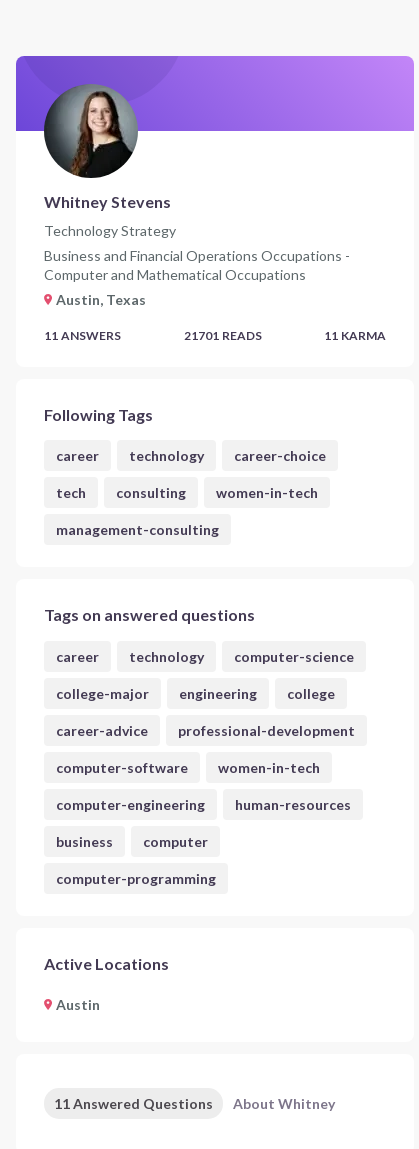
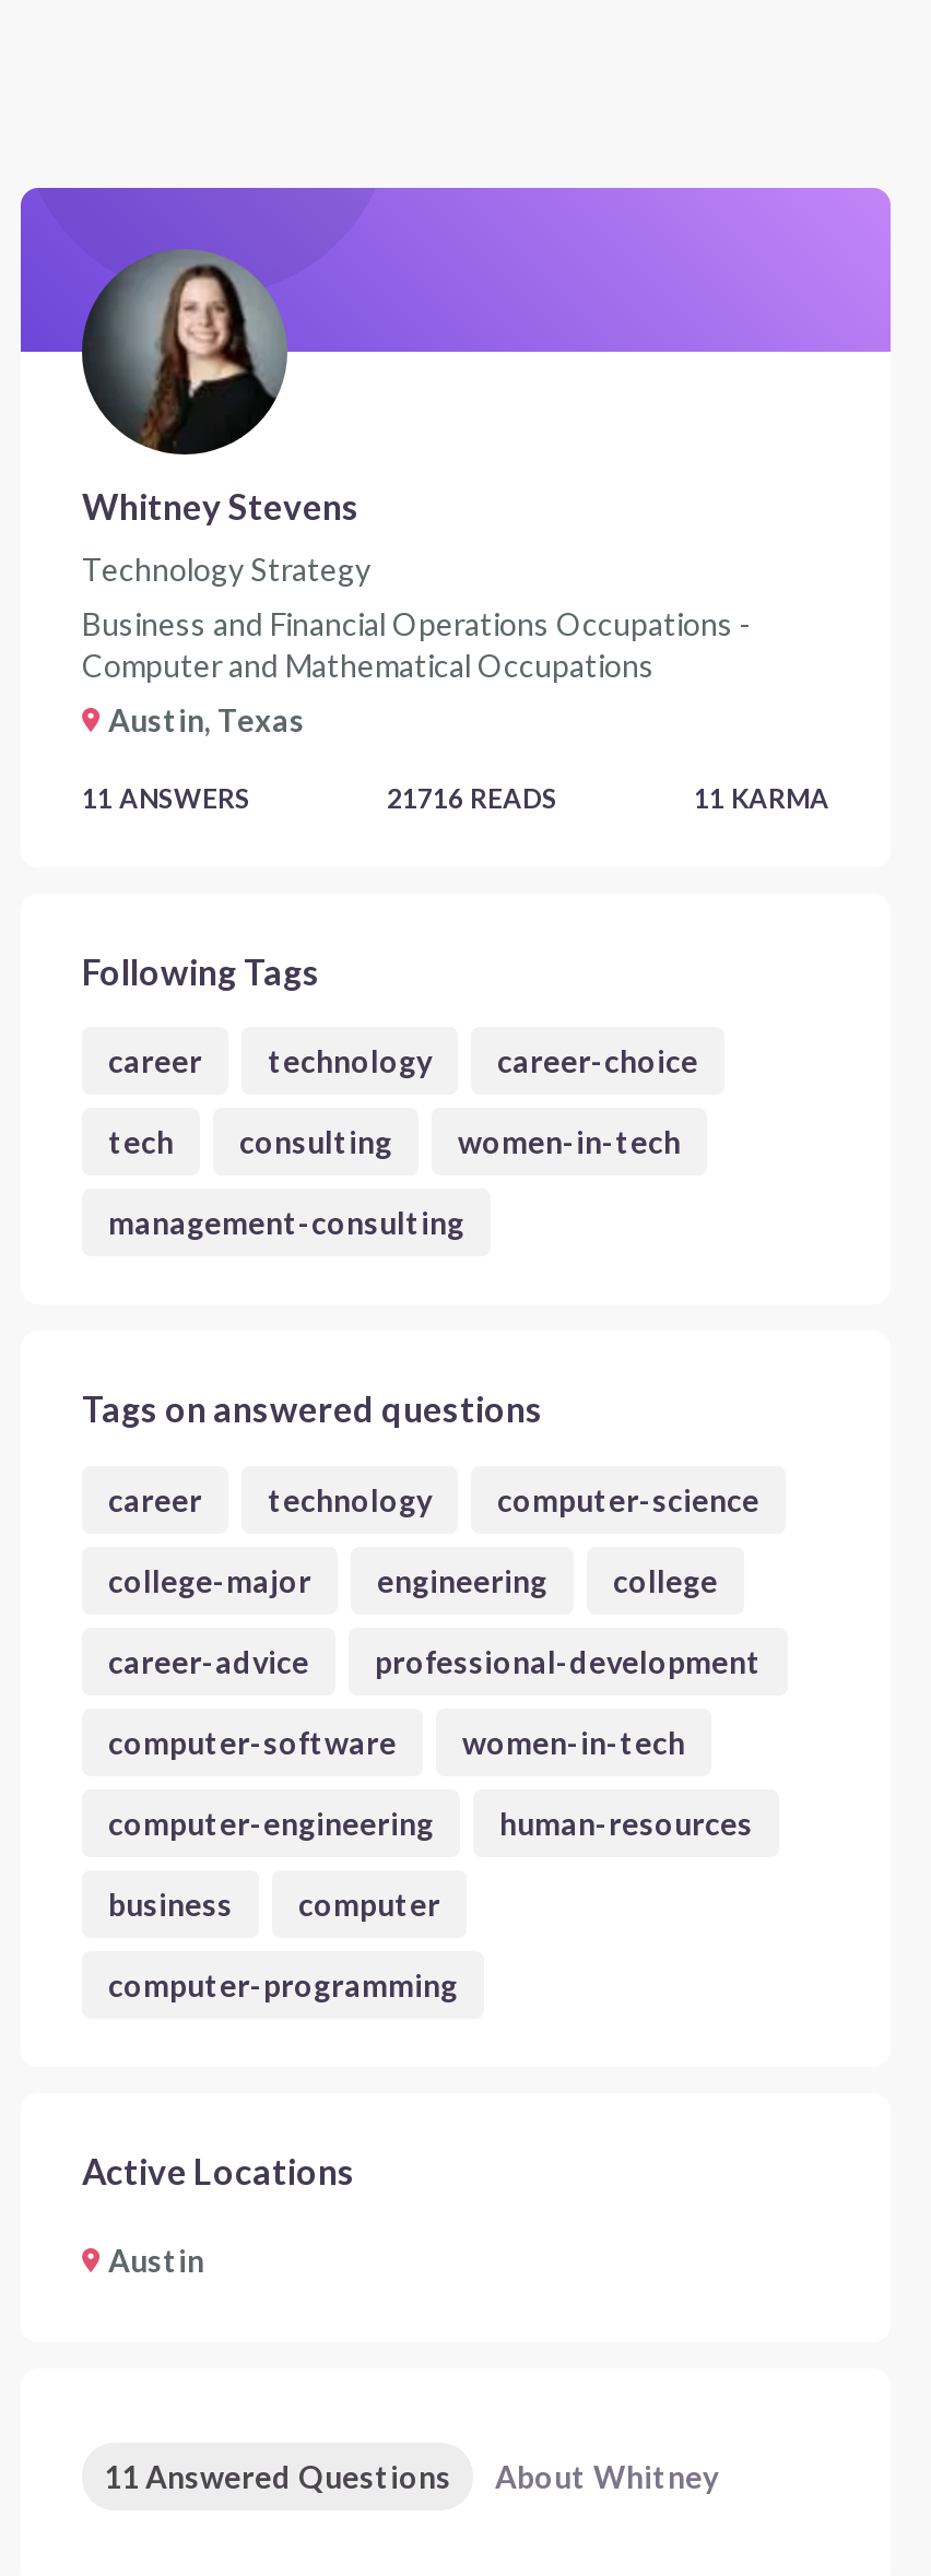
[183,328,261,343] 21701 READS -> [387,782,557,815] 21716 READS

